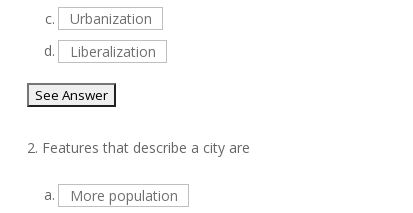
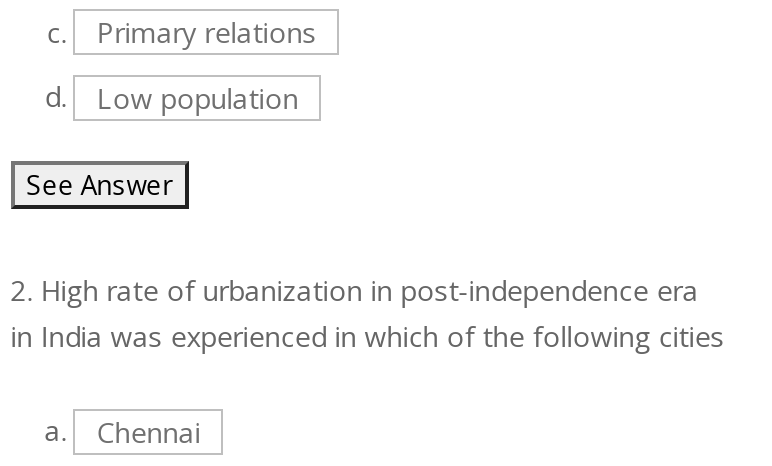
[70,9,152,28] Urbanization -> [97,13,317,51] Primary relations
[70,41,156,60] Liberalization -> [97,78,299,116] Low population
[27,138,250,157] 2. Features that describe a city are -> [11,271,725,355] 2. High rate of urbanization in post-independence era | in India was experienced in which of the following cities
[70,186,178,205] More population -> [97,413,201,451] Chennai

